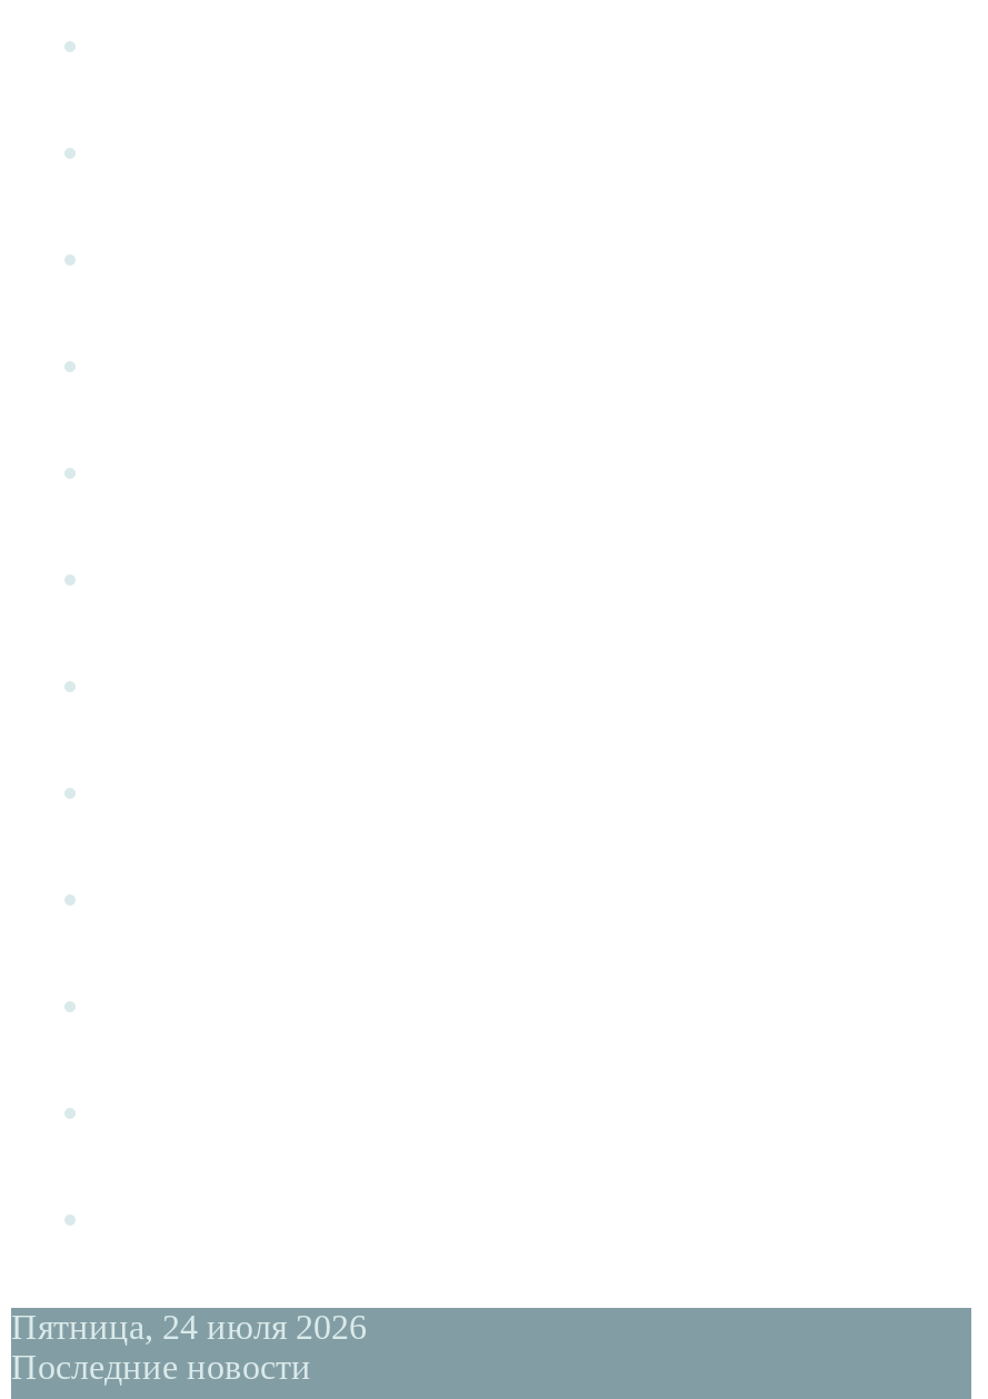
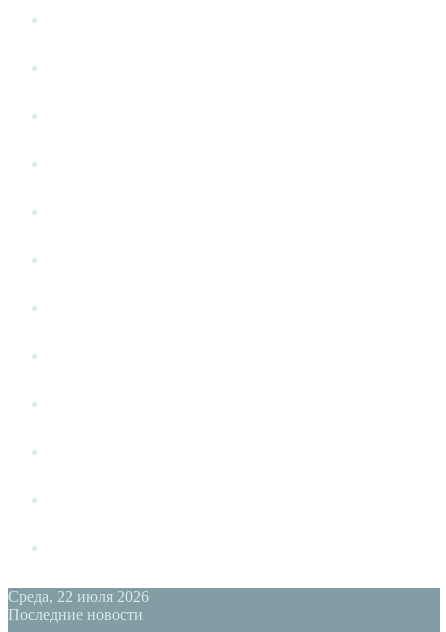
[11,1308,367,1346] Пятница, 24 июля 2026 -> [8,588,149,605] Среда, 22 июля 2026

